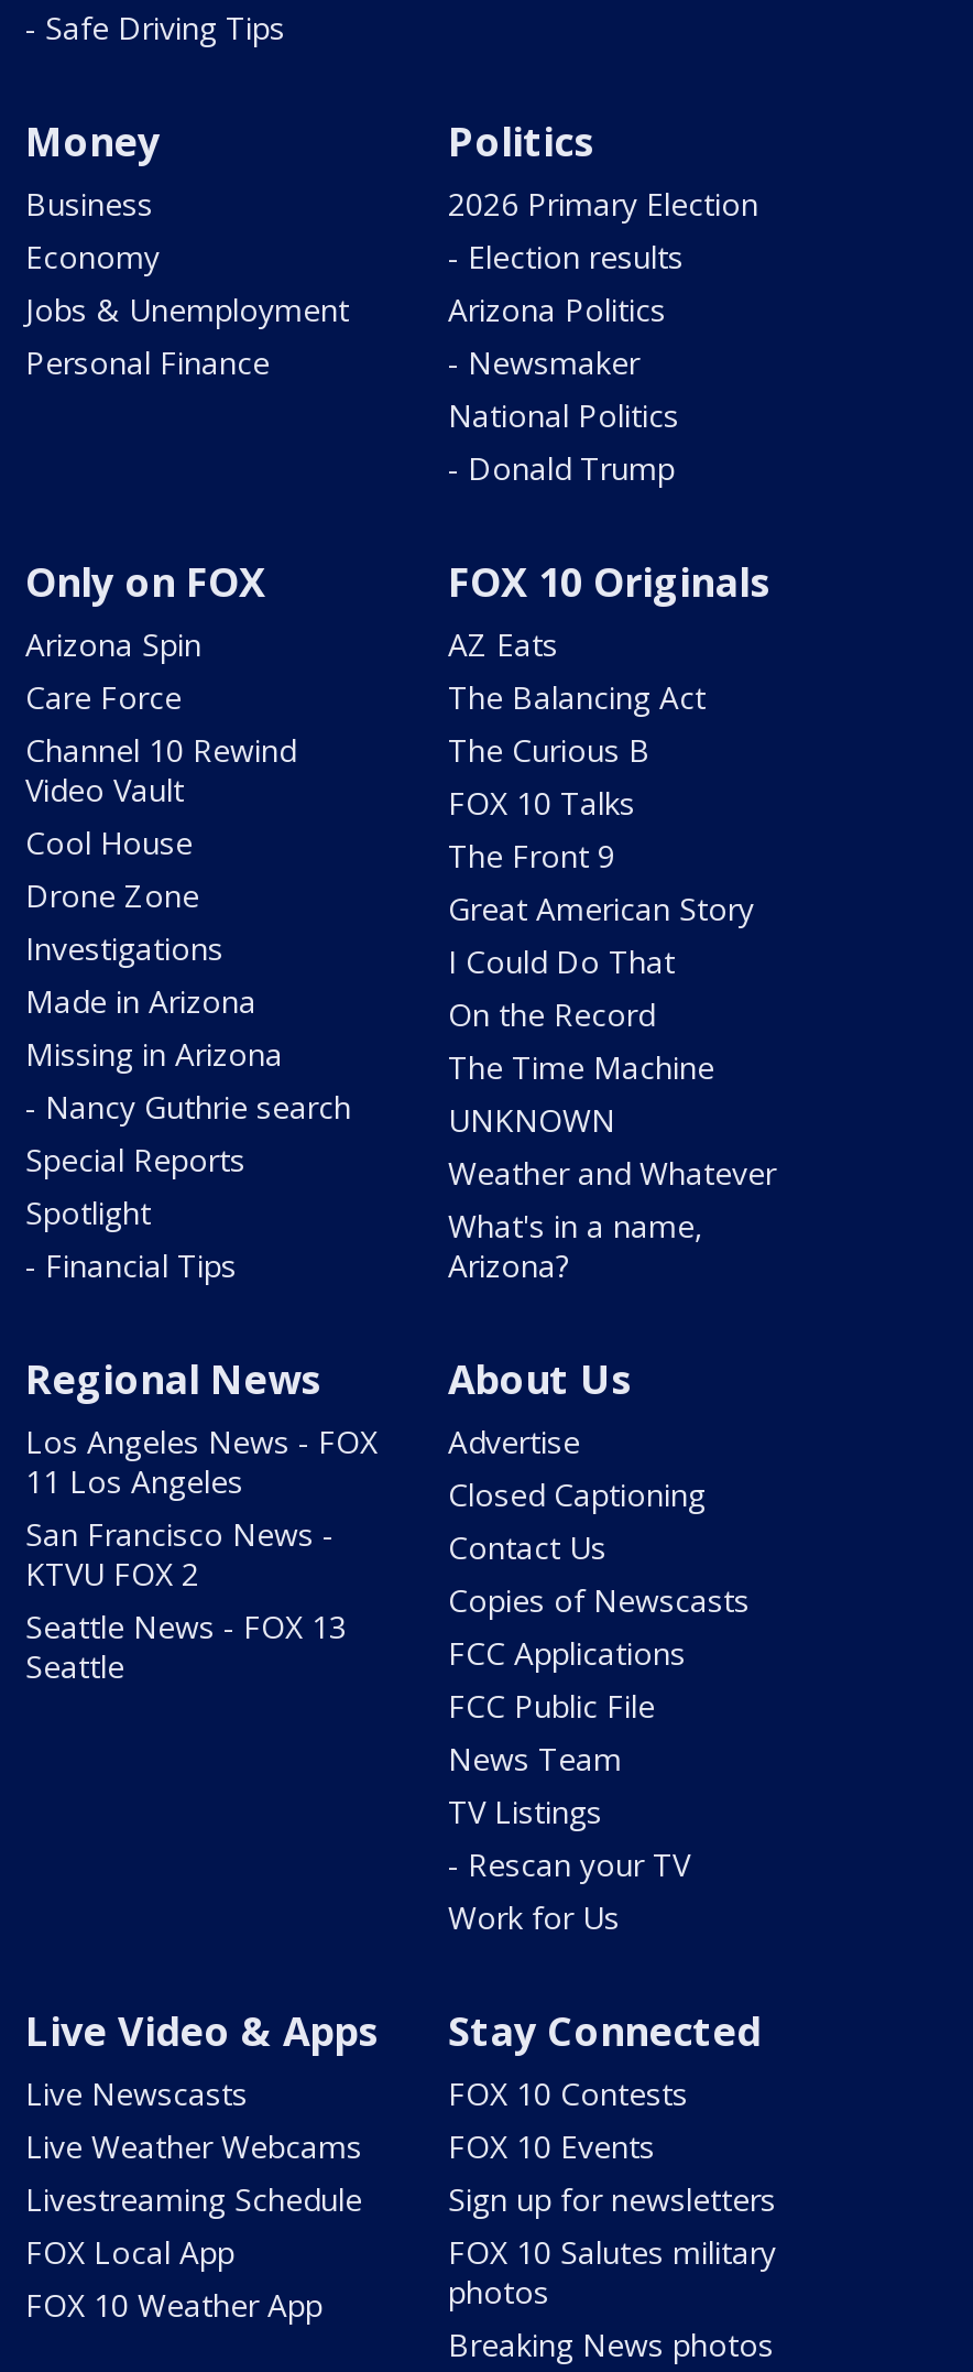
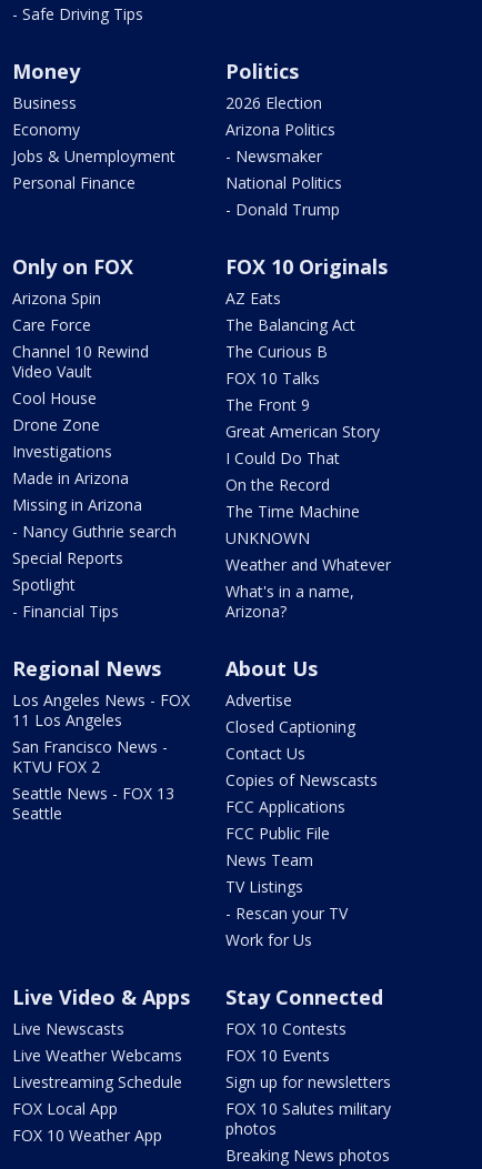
[448,183,758,278] 2026 Primary Election | - Election results -> [225,92,322,113] 2026 Election

